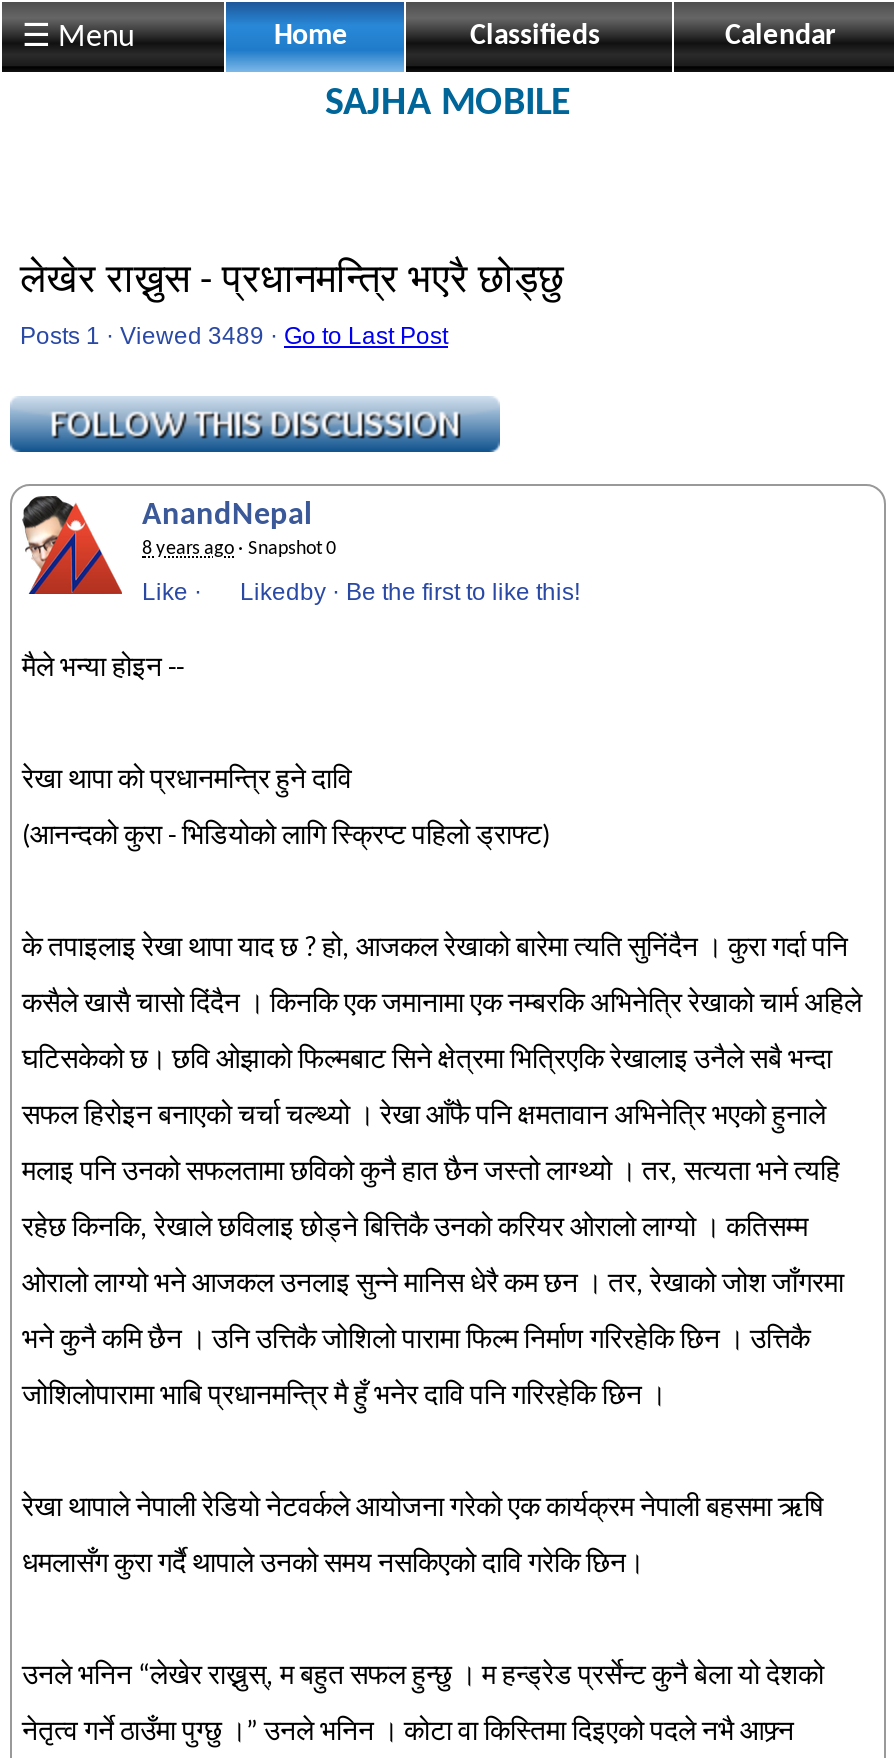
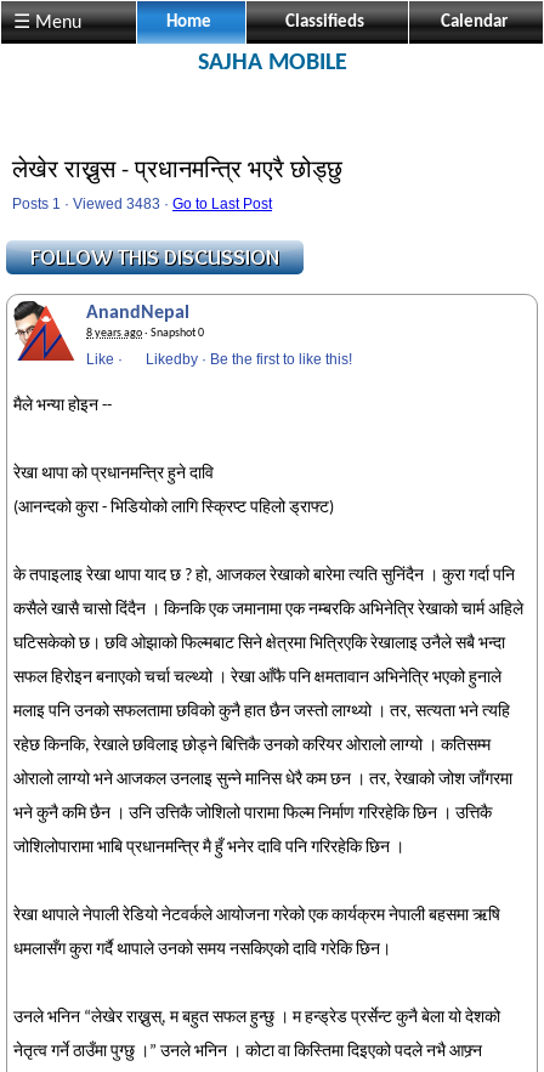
[20,322,448,350] Posts 1 · Viewed 3489 · Go to Last Post -> [12,195,272,212] Posts 1 · Viewed 3483 · Go to Last Post

